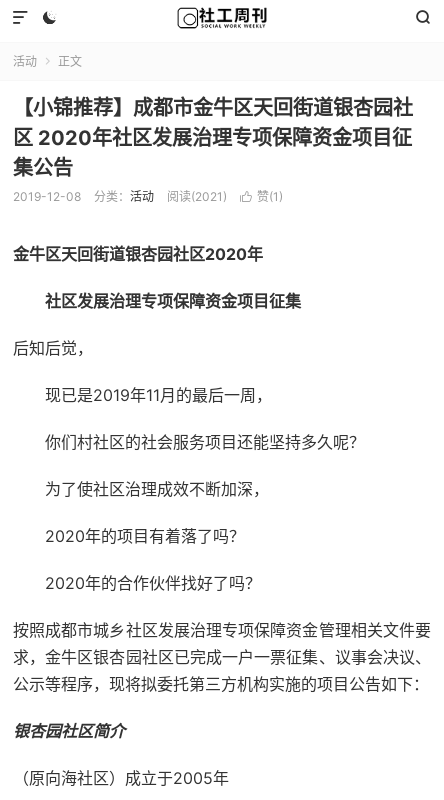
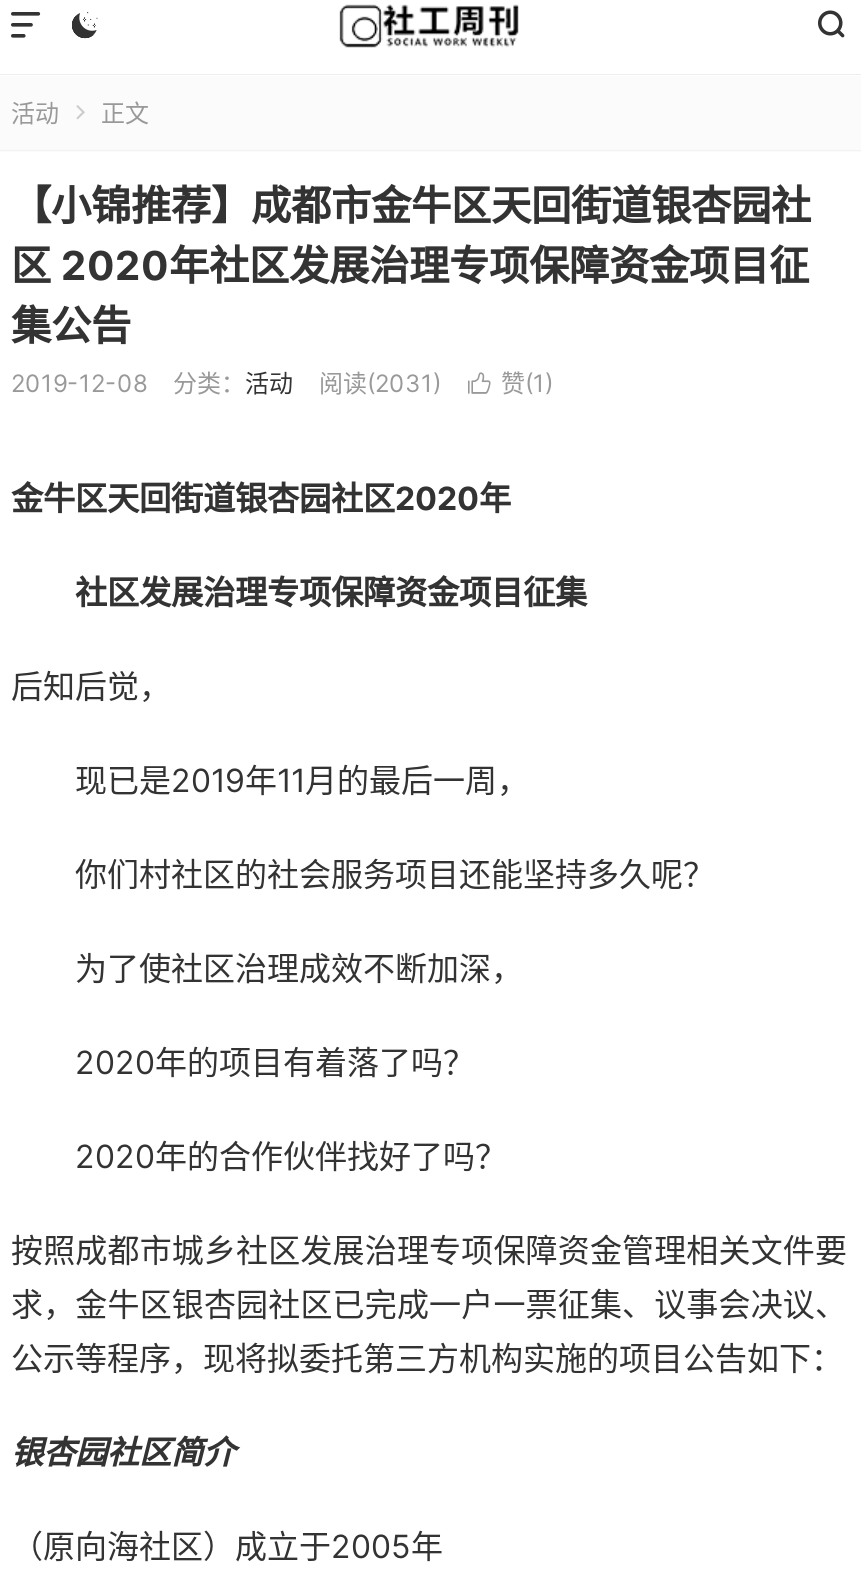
[167,189,227,204] 阅读(2021) -> [319,368,441,398] 阅读(2031)

